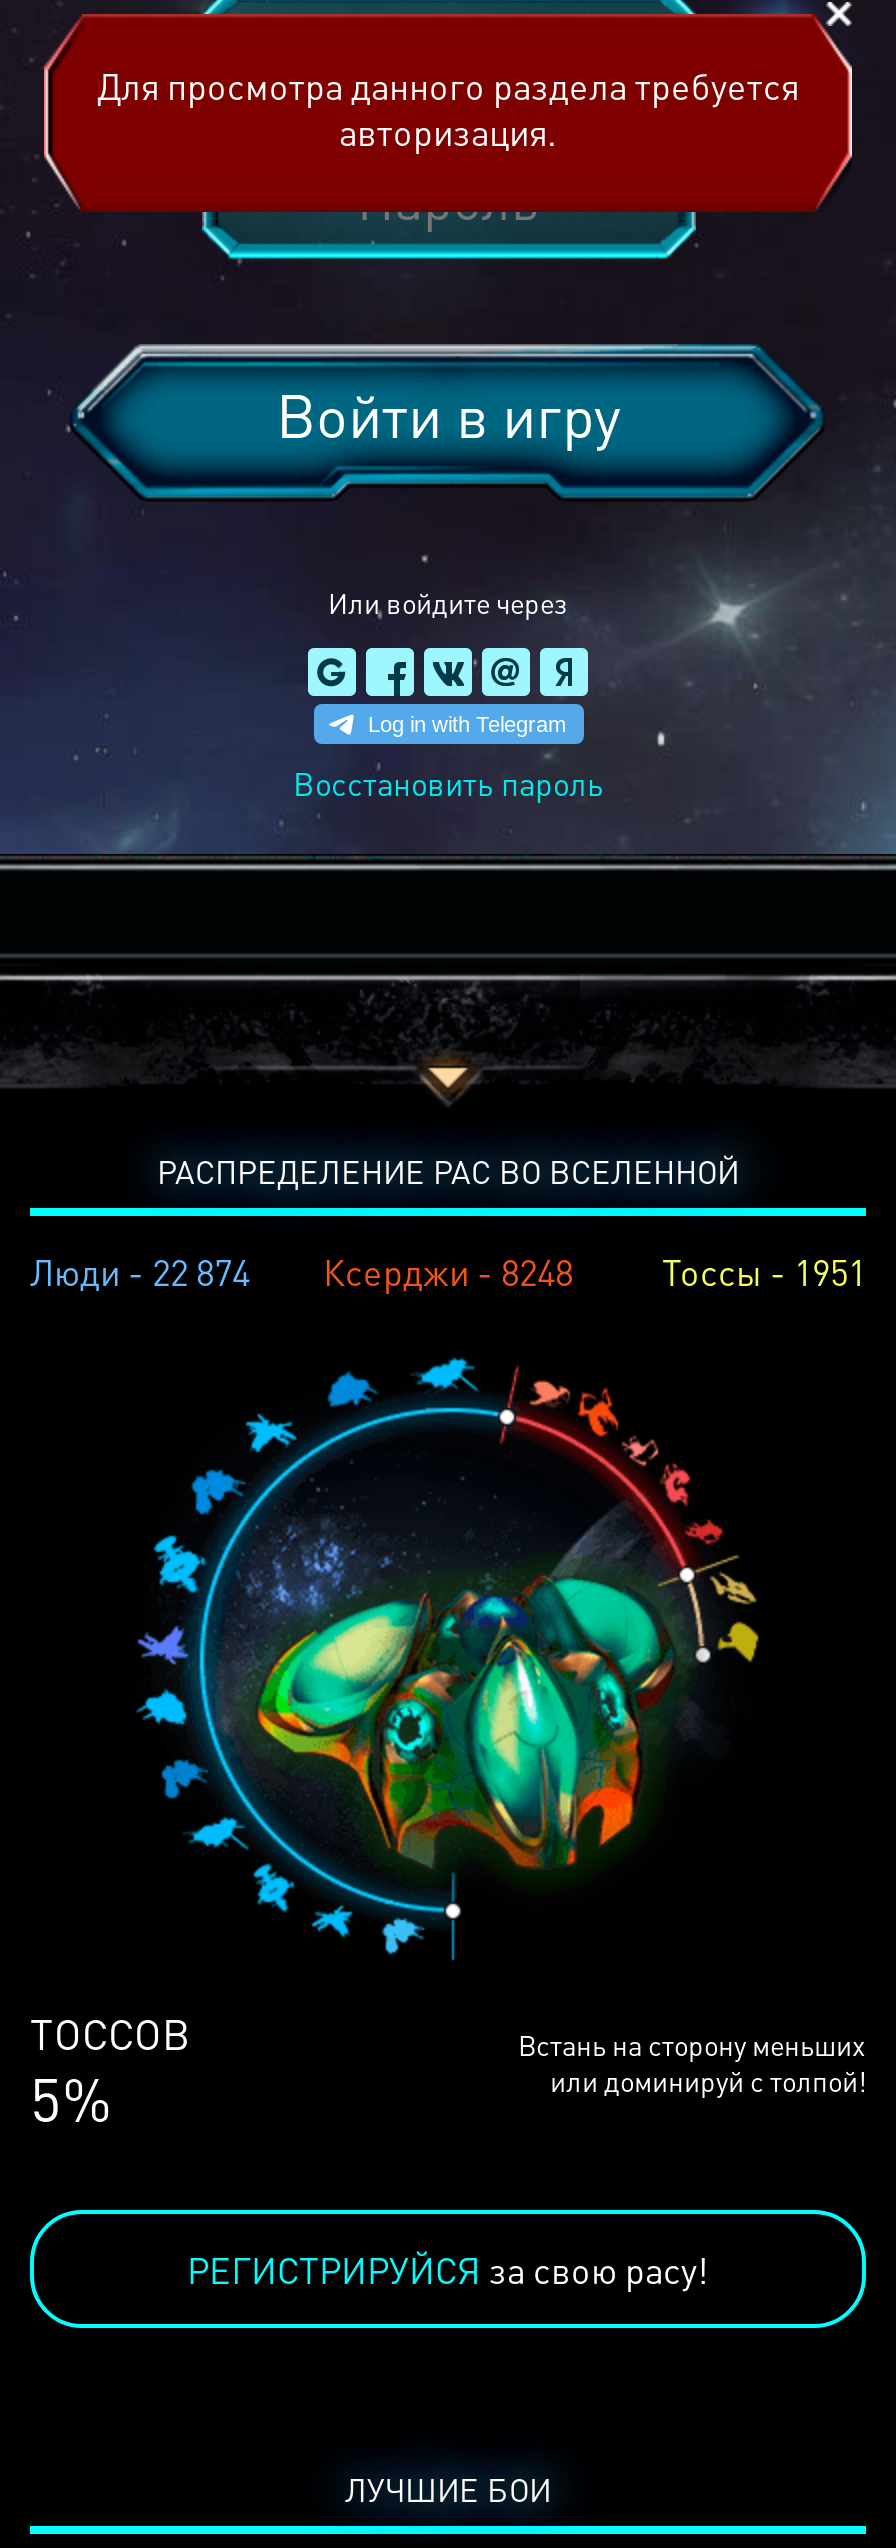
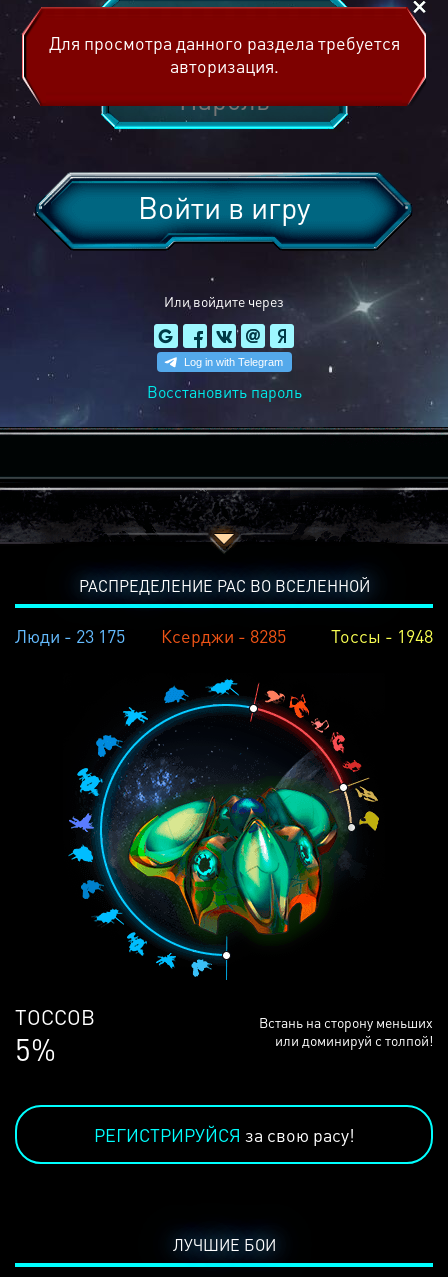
[30,1248,250,1294] Люди - 22 874 -> [15,624,125,647] Люди - 23 175
[323,1248,573,1294] Ксерджи - 8248 -> [161,624,286,647] Ксерджи - 8285
[662,1248,866,1294] Тоссы - 1951 -> [331,624,433,647] Тоссы - 1948

